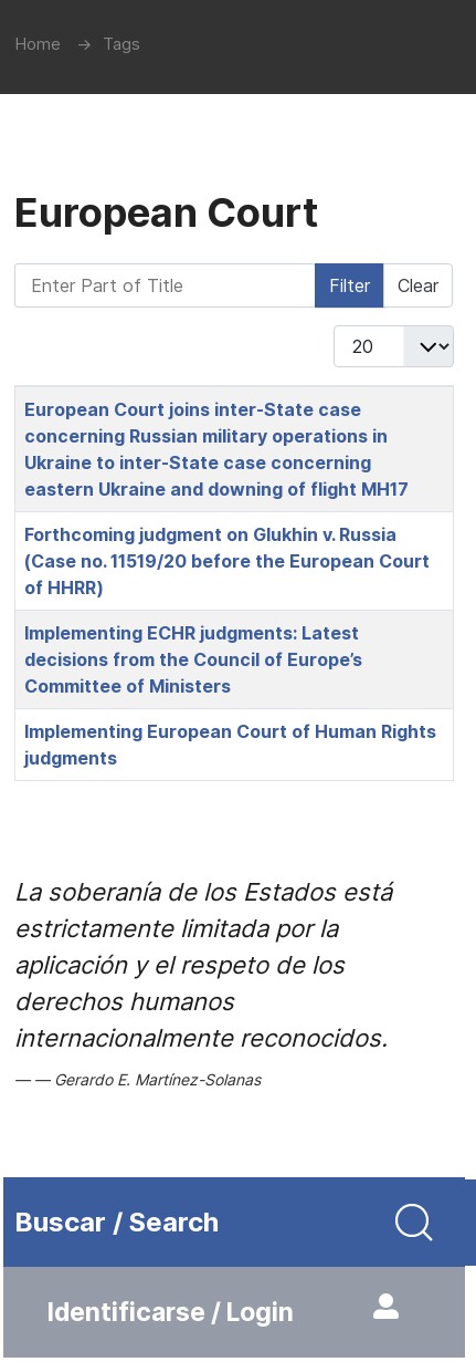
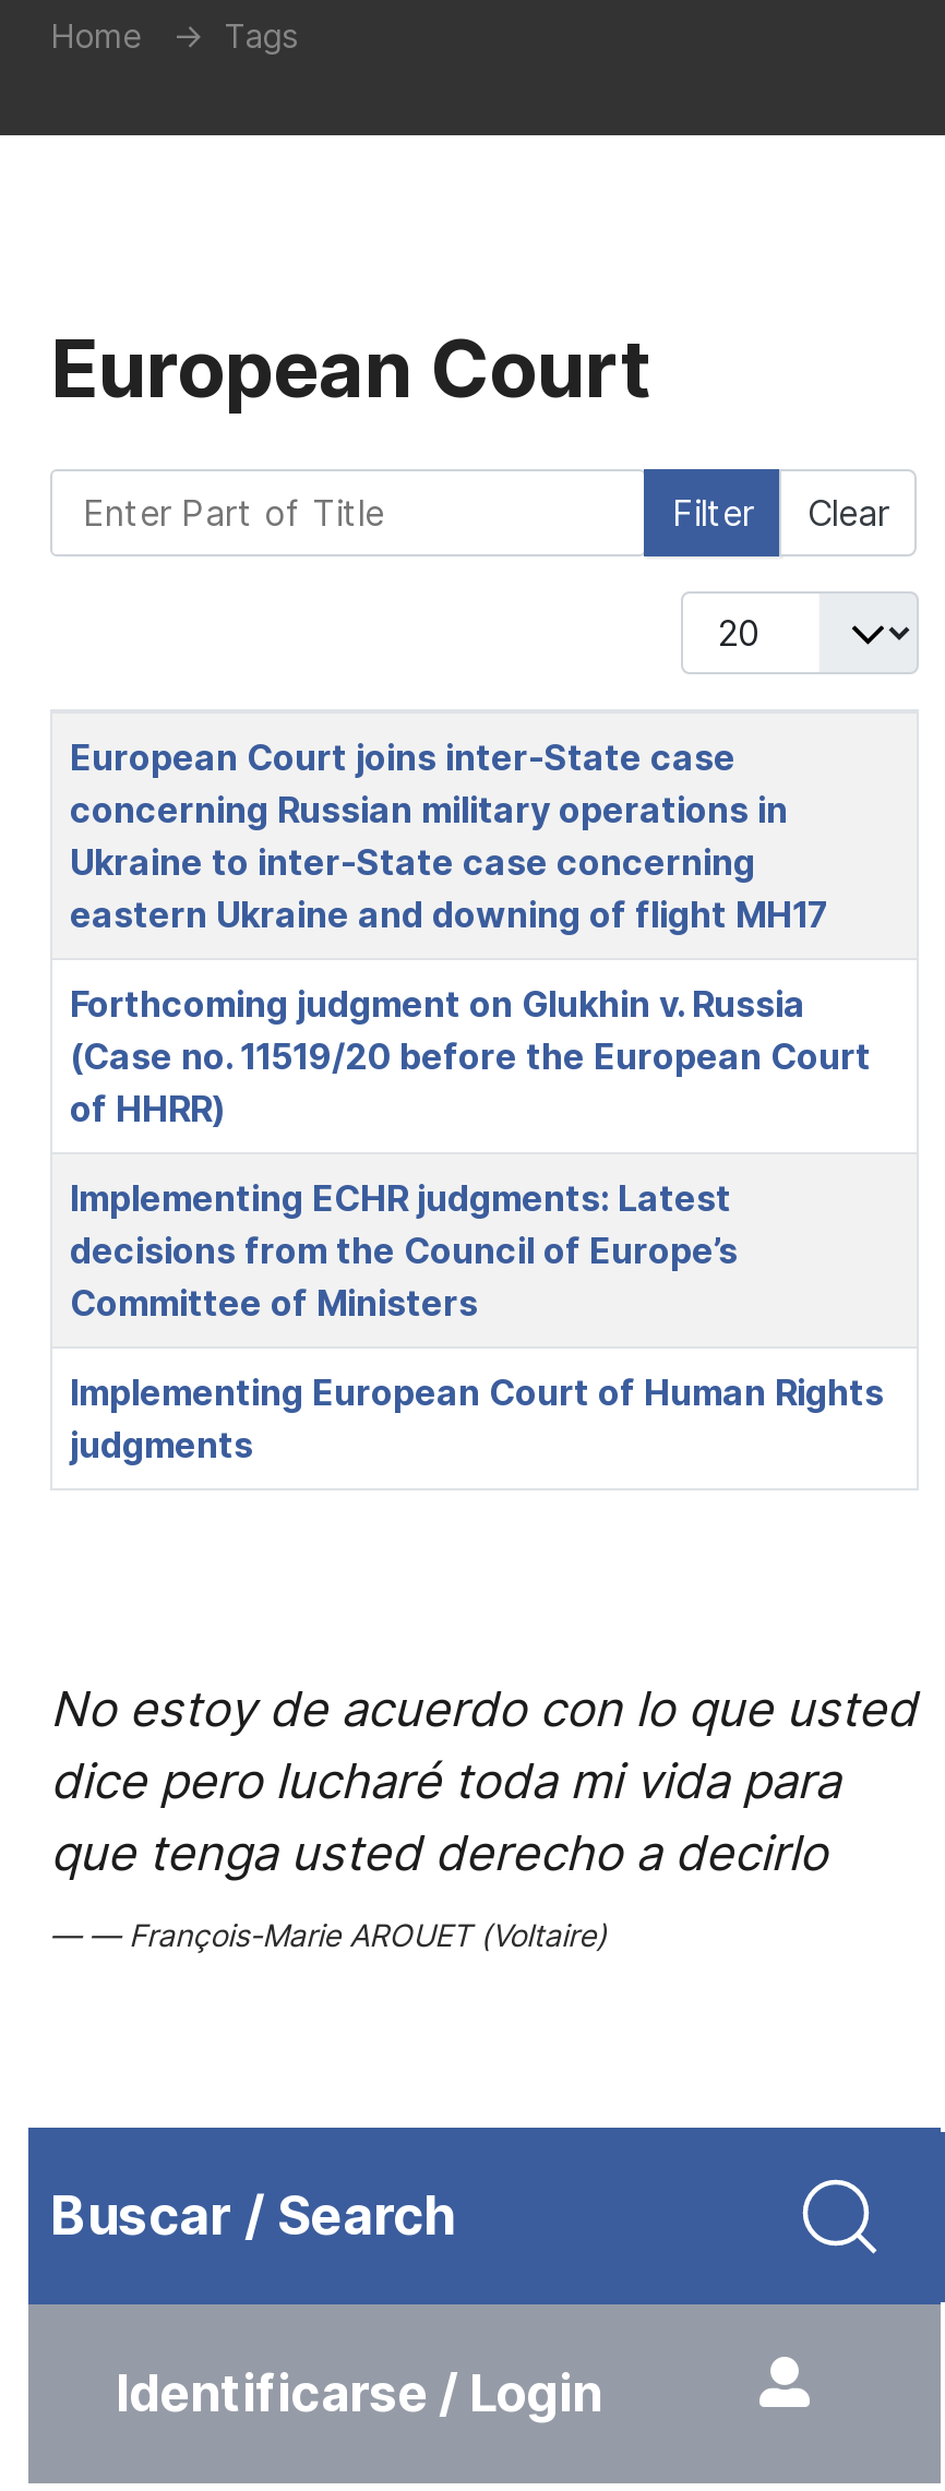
[14,877,392,1052] La soberanía de los Estados está | estrictamente limitada por la | aplicación y el respeto de los | derechos humanos | internacionalmente reconocidos. -> [50,1680,917,1881] No estoy de acuerdo con lo que usted | dice pero lucharé toda mi vida para | que tenga usted derecho a decirlo
[54,1070,261,1089] Gerardo E. Martínez-Solanas -> [129,1916,607,1953] François-Marie AROUET (Voltaire)

